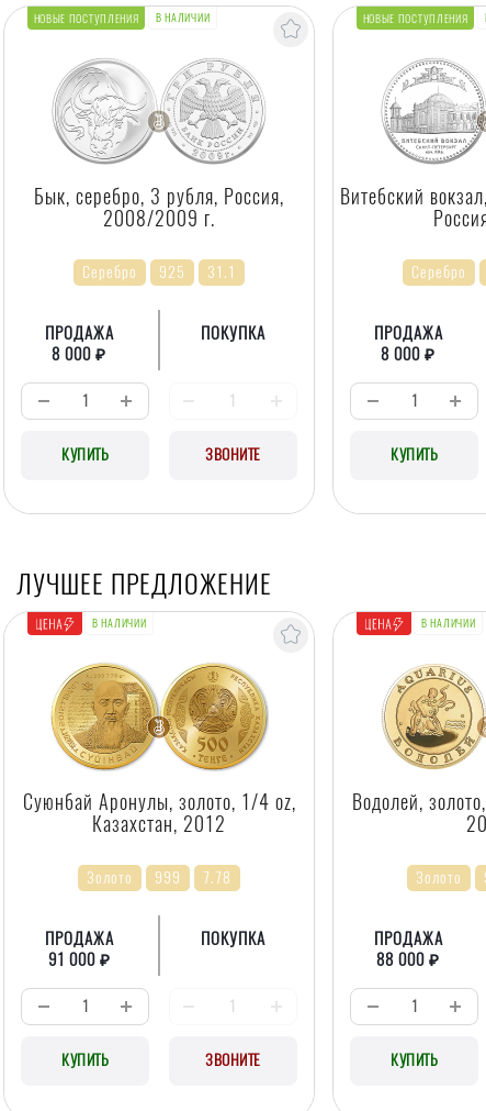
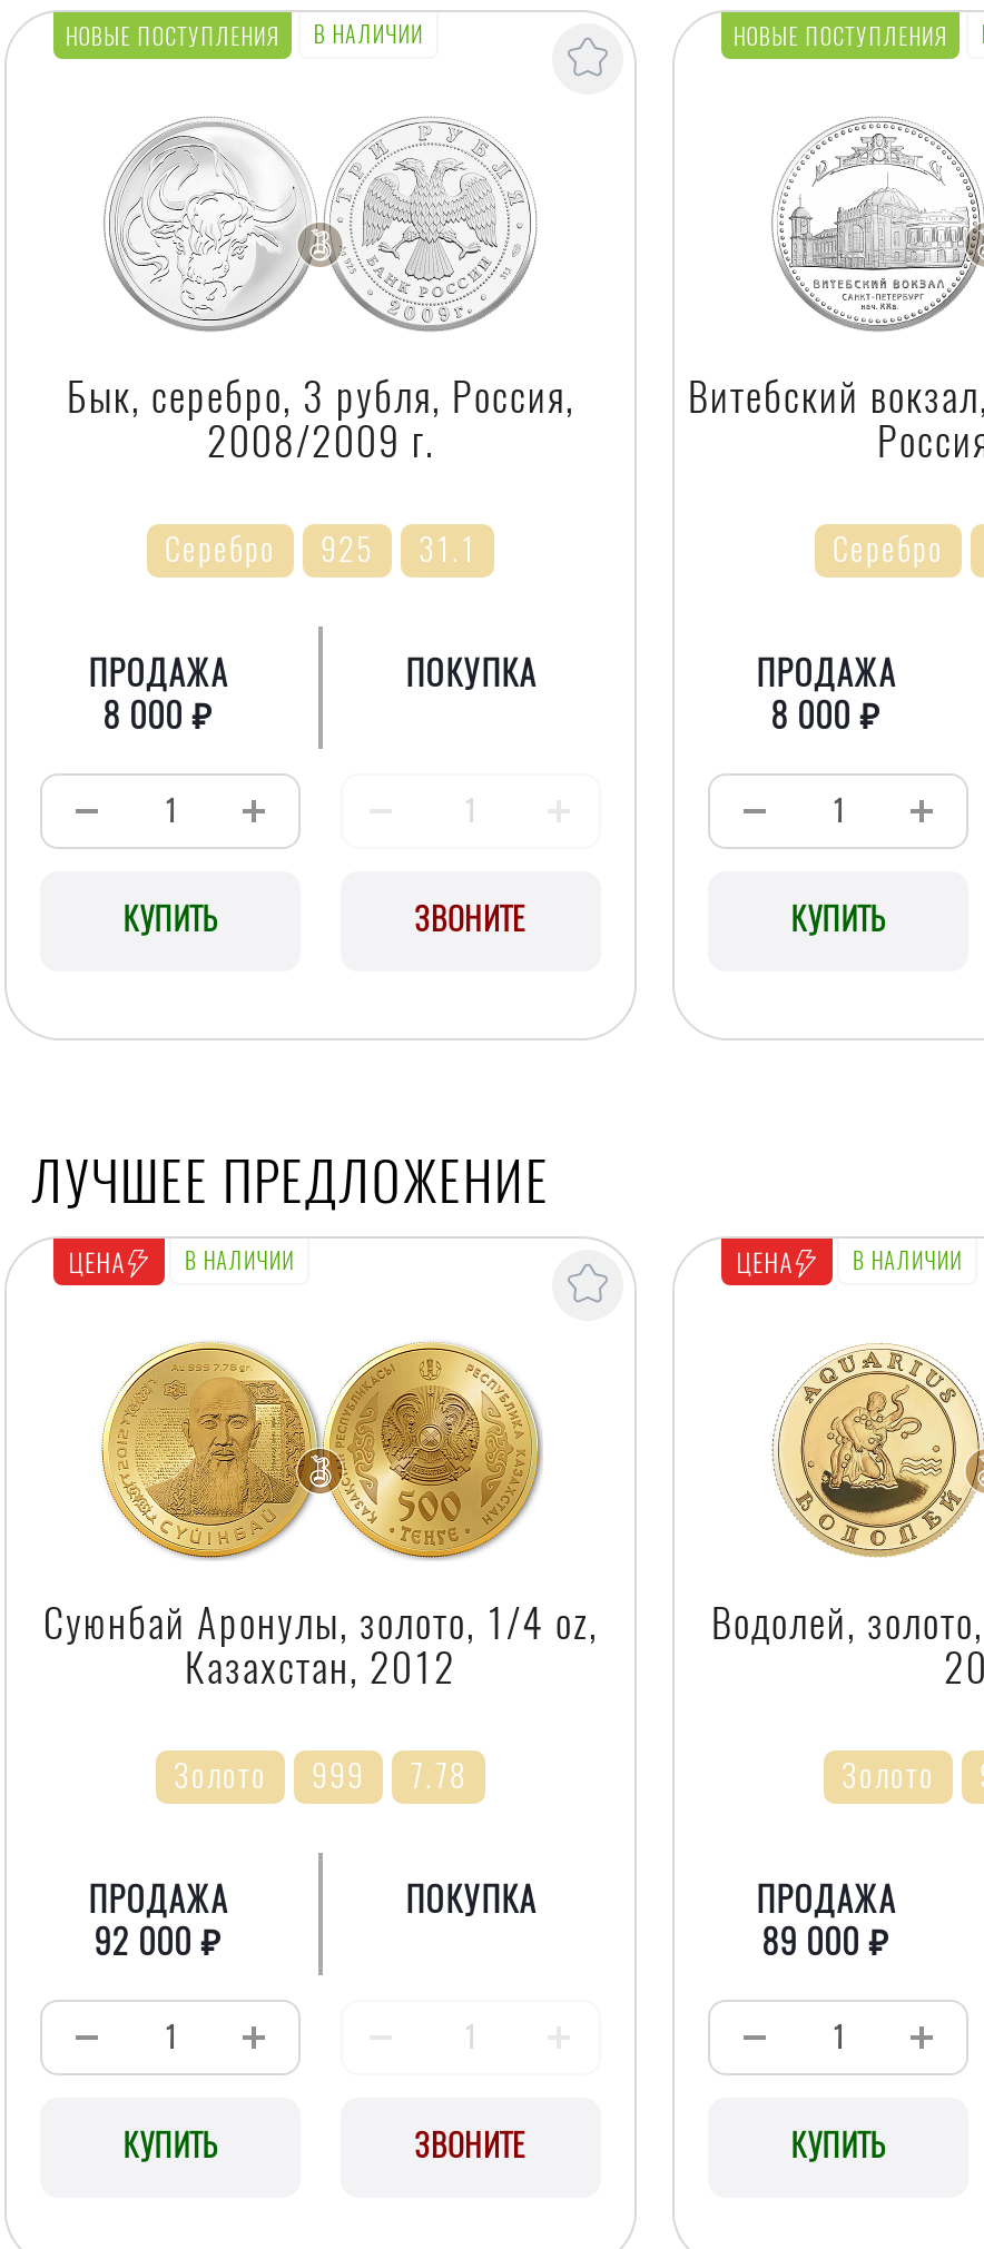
[48,948,110,970] 91 000 ₽ -> [94,1918,223,1963] 92 000 ₽
[377,948,440,970] 88 000 ₽ -> [762,1918,891,1963] 89 000 ₽

